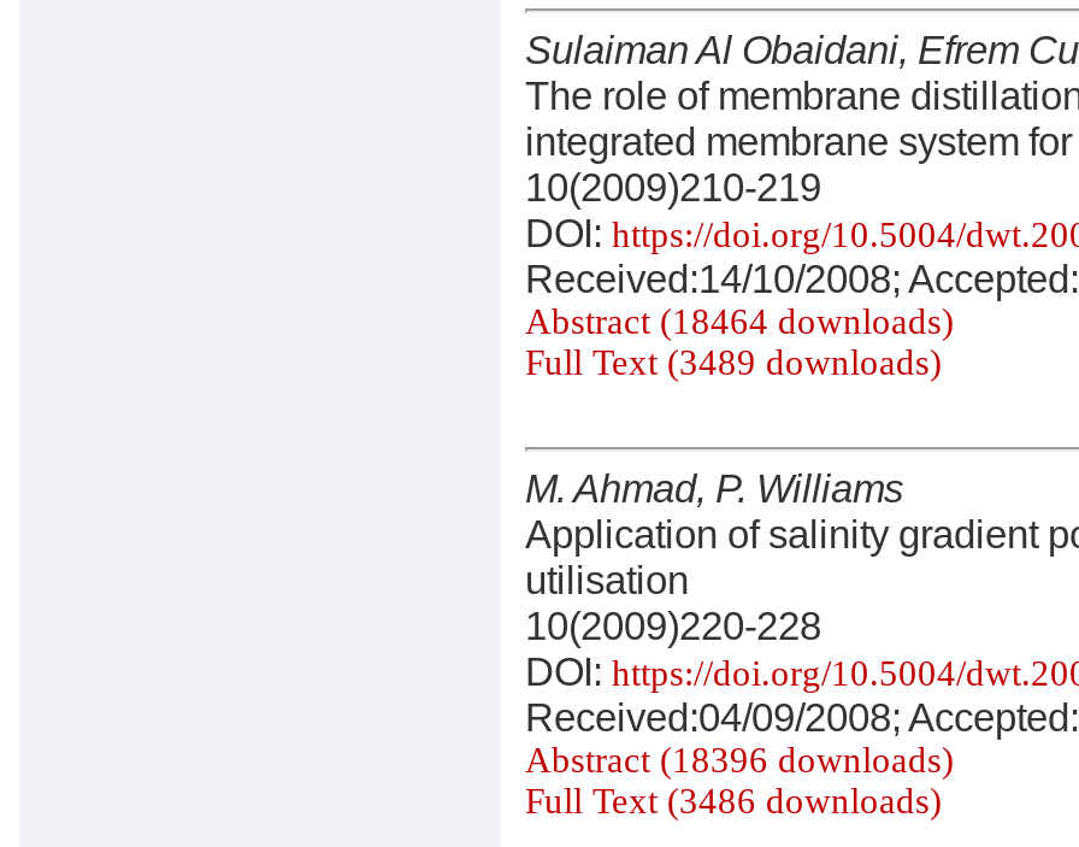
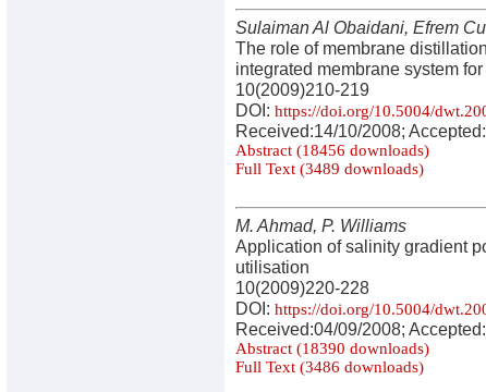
[525,302,954,341] Abstract (18464 downloads) -> [235,142,429,159] Abstract (18456 downloads)
[525,741,954,780] Abstract (18396 downloads) -> [235,340,429,357] Abstract (18390 downloads)

